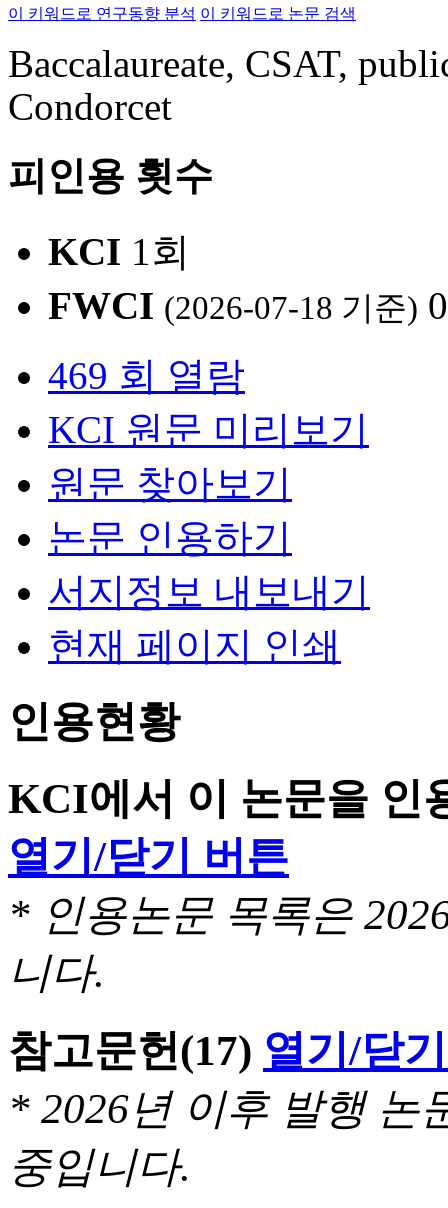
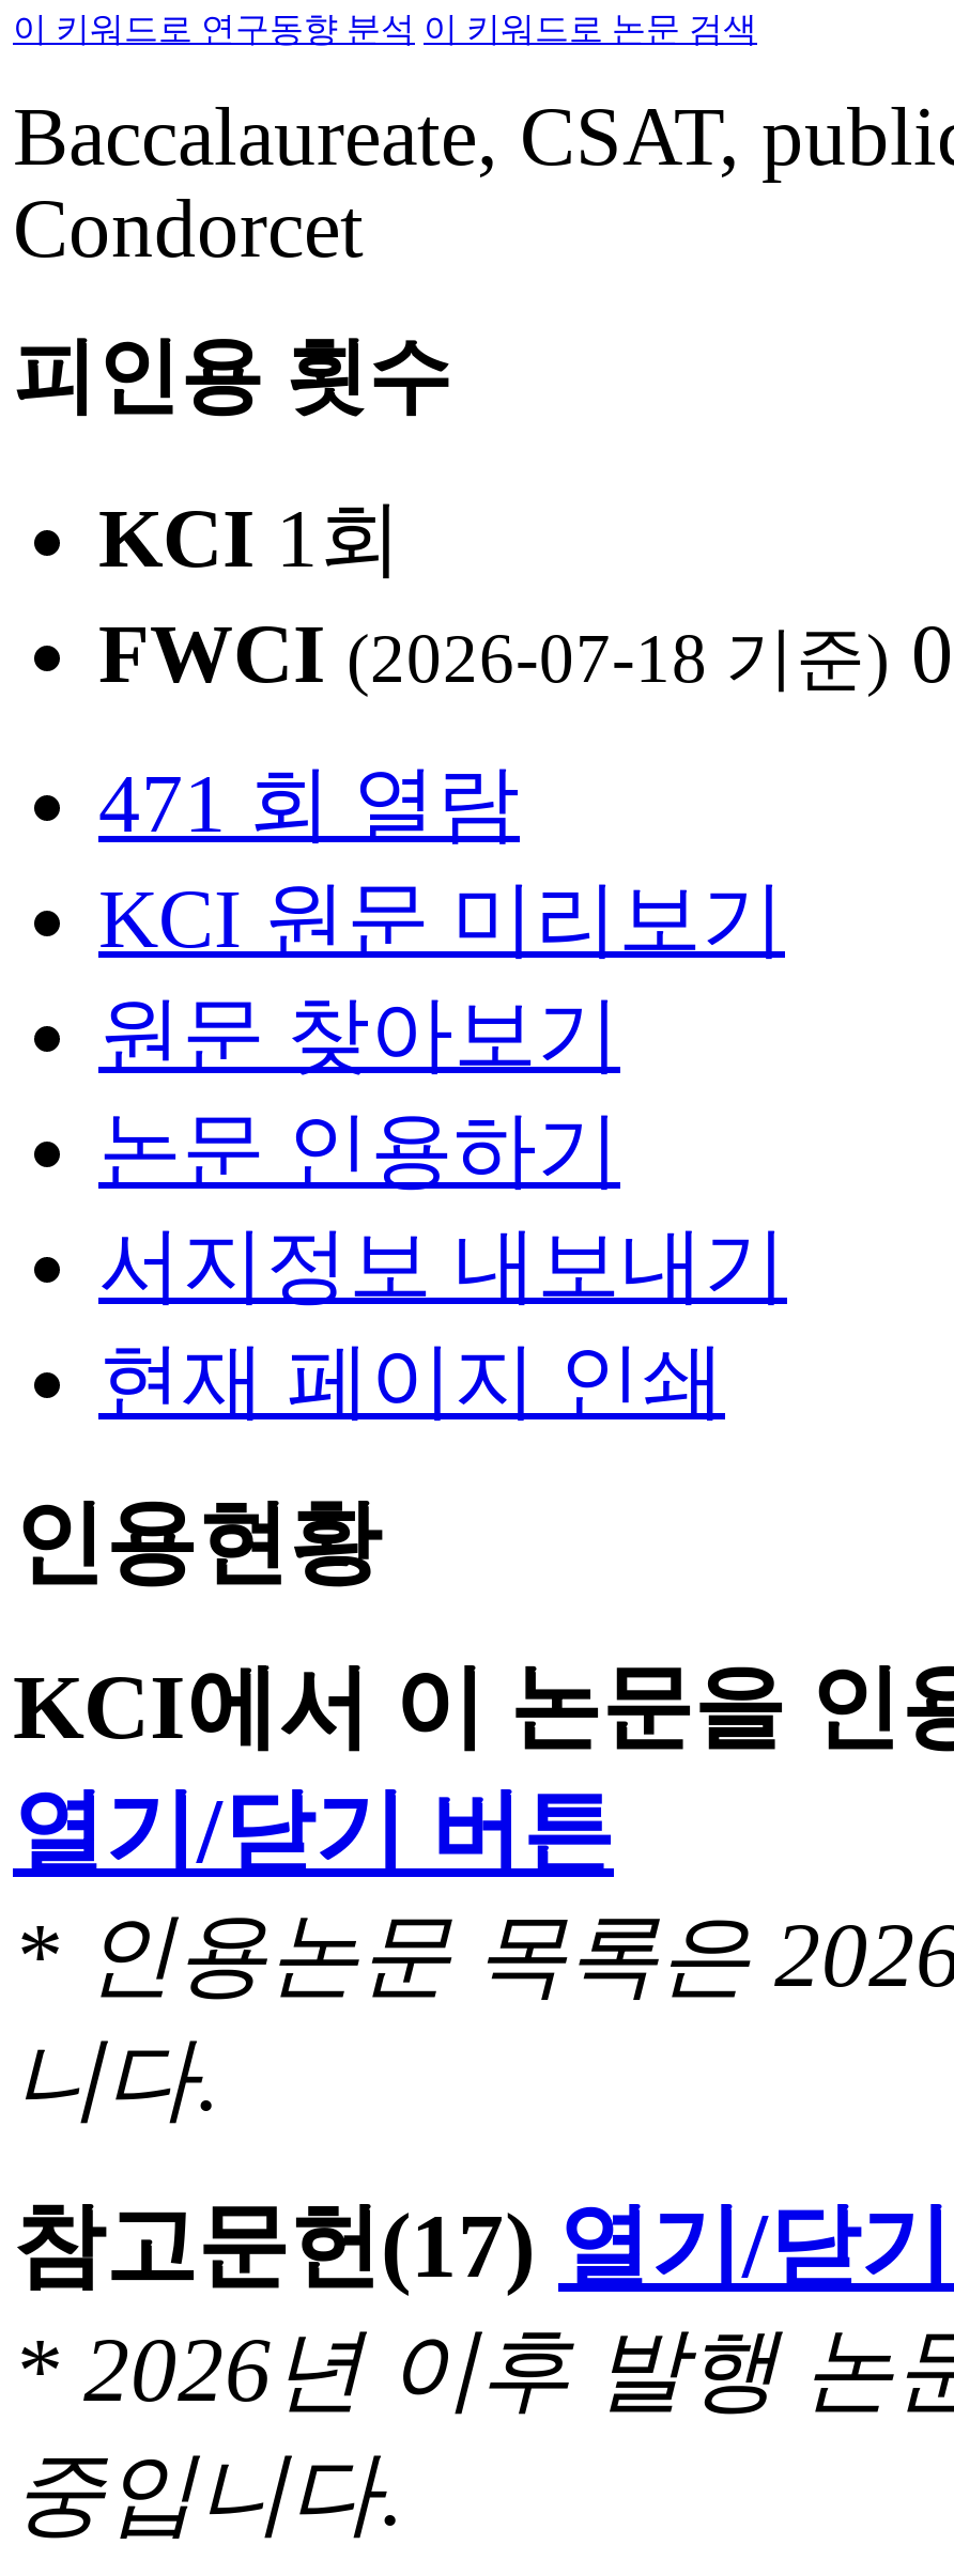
[48,354,245,397] 469 회 열람 -> [98,756,520,848] 471 회 열람

